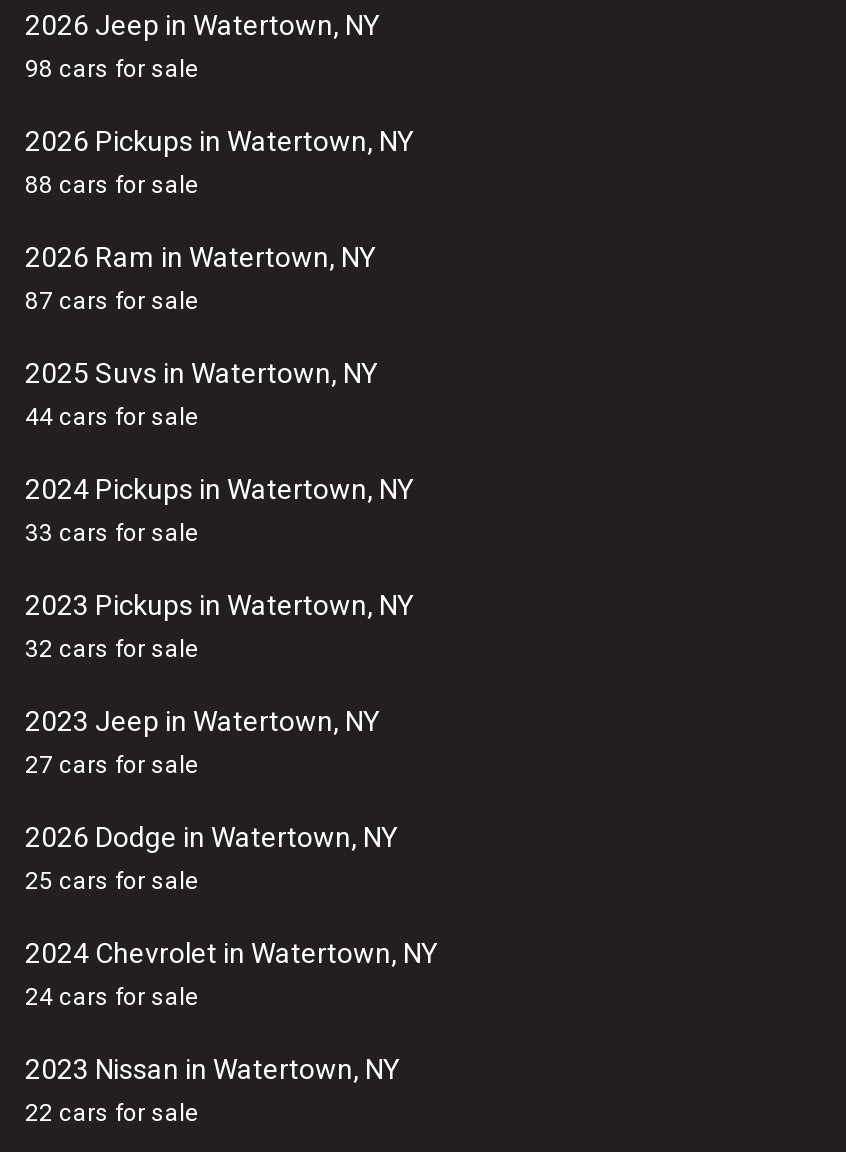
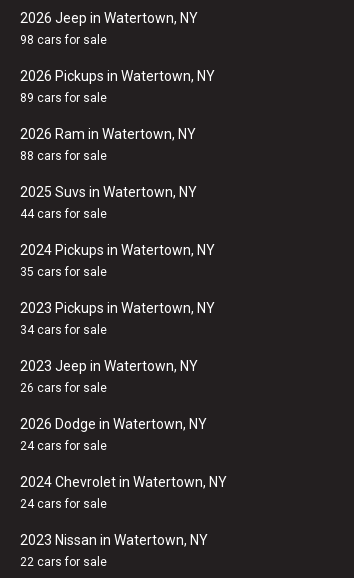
[25,171,199,199] 88 cars for sale -> [20,91,107,105] 89 cars for sale
[25,287,199,315] 87 cars for sale -> [20,149,107,163] 88 cars for sale
[25,519,199,547] 33 cars for sale -> [20,265,107,279] 35 cars for sale
[25,635,199,663] 32 cars for sale -> [20,323,107,337] 34 cars for sale
[25,751,199,779] 27 cars for sale -> [20,381,107,395] 26 cars for sale
[25,867,199,895] 25 cars for sale -> [20,439,107,453] 24 cars for sale

